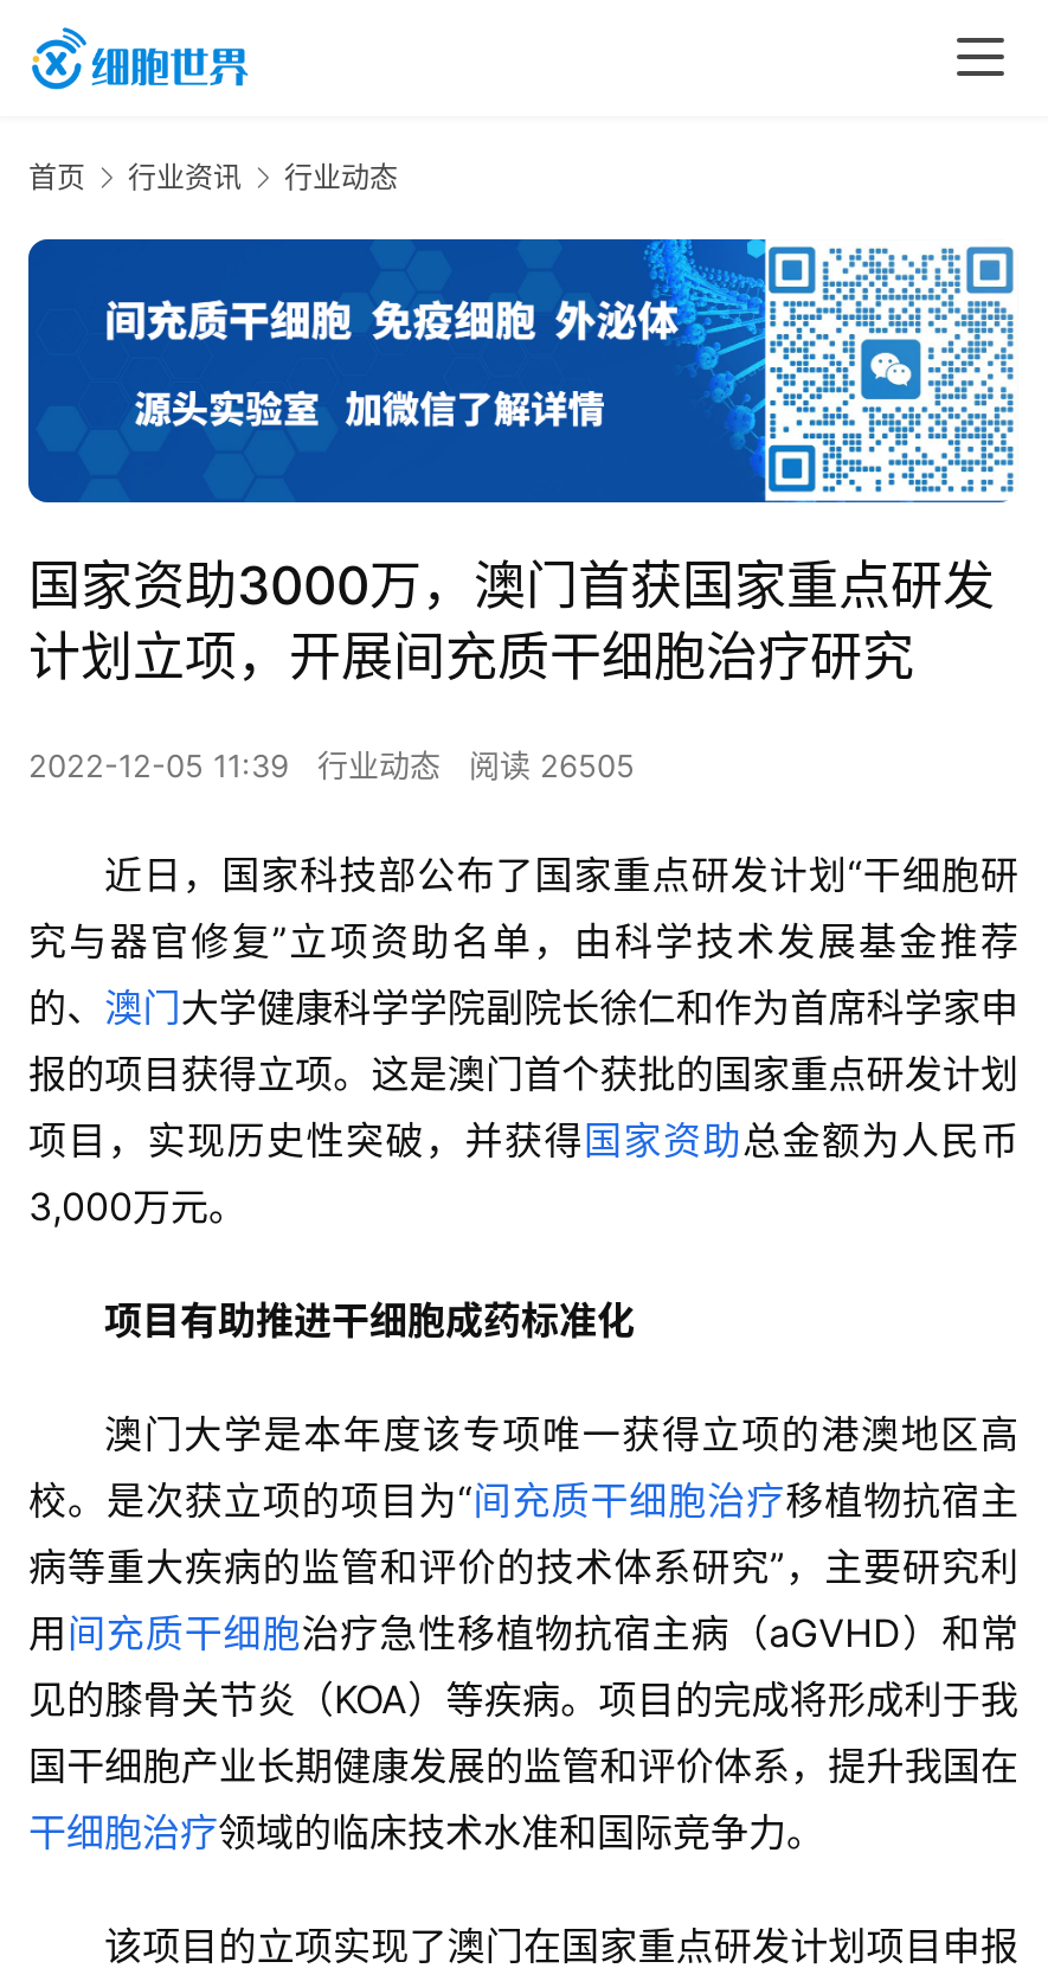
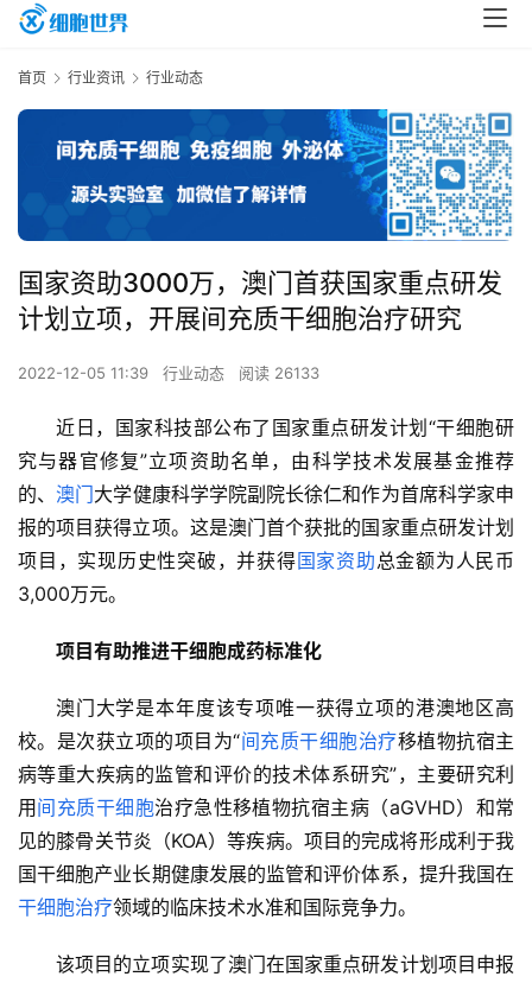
[28,746,635,784] 2022-12-05 11:39 行业动态 阅读 26505 -> [18,363,319,382] 2022-12-05 11:39 行业动态 阅读 26133

